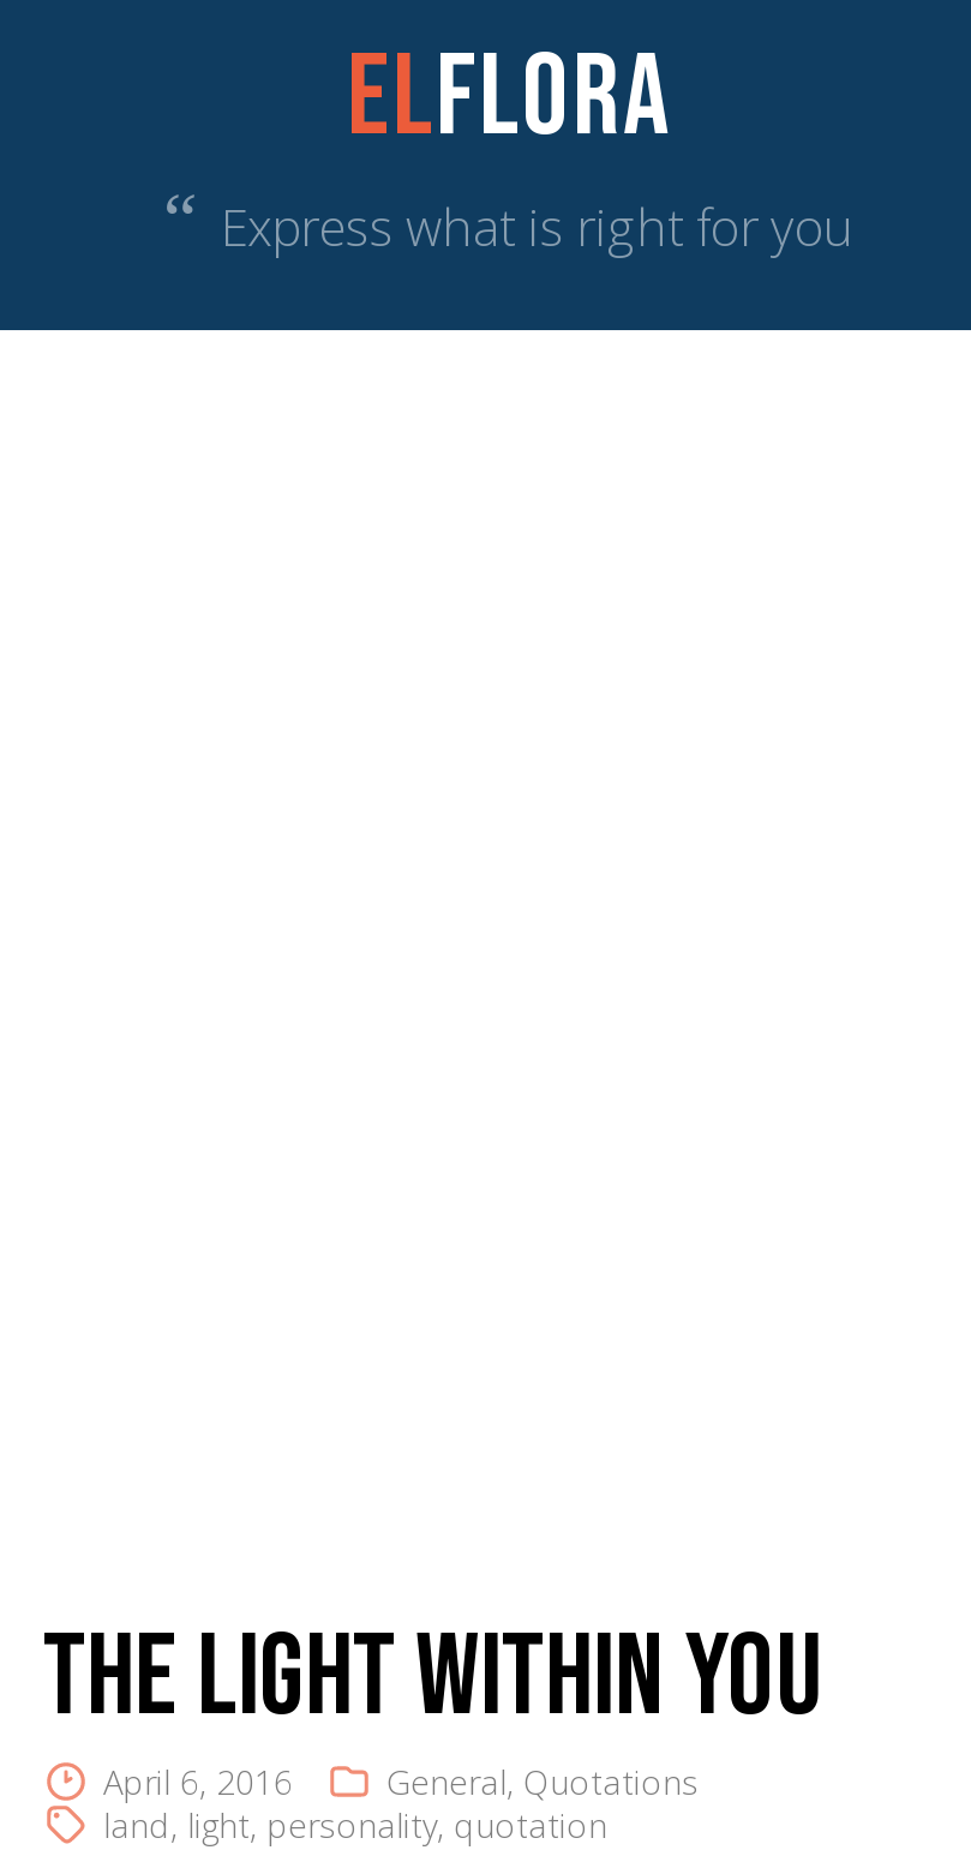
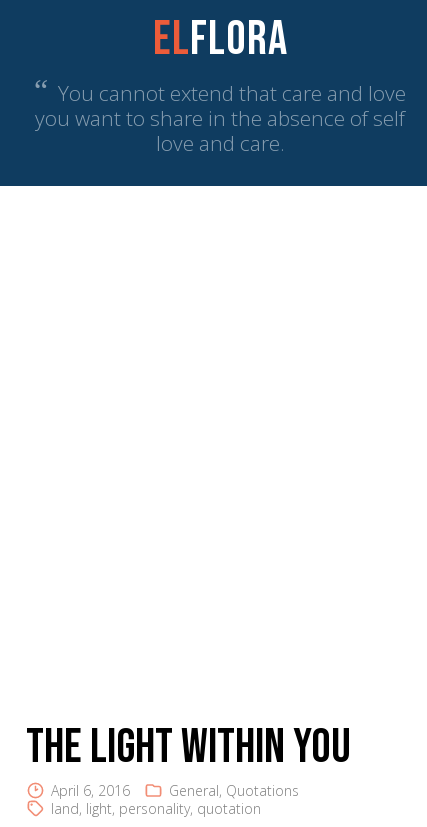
[163,176,855,263] “ Express what is right for you -> [34,72,406,157] “ You cannot extend that care and love | you want to share in the absence of self | love and care.

